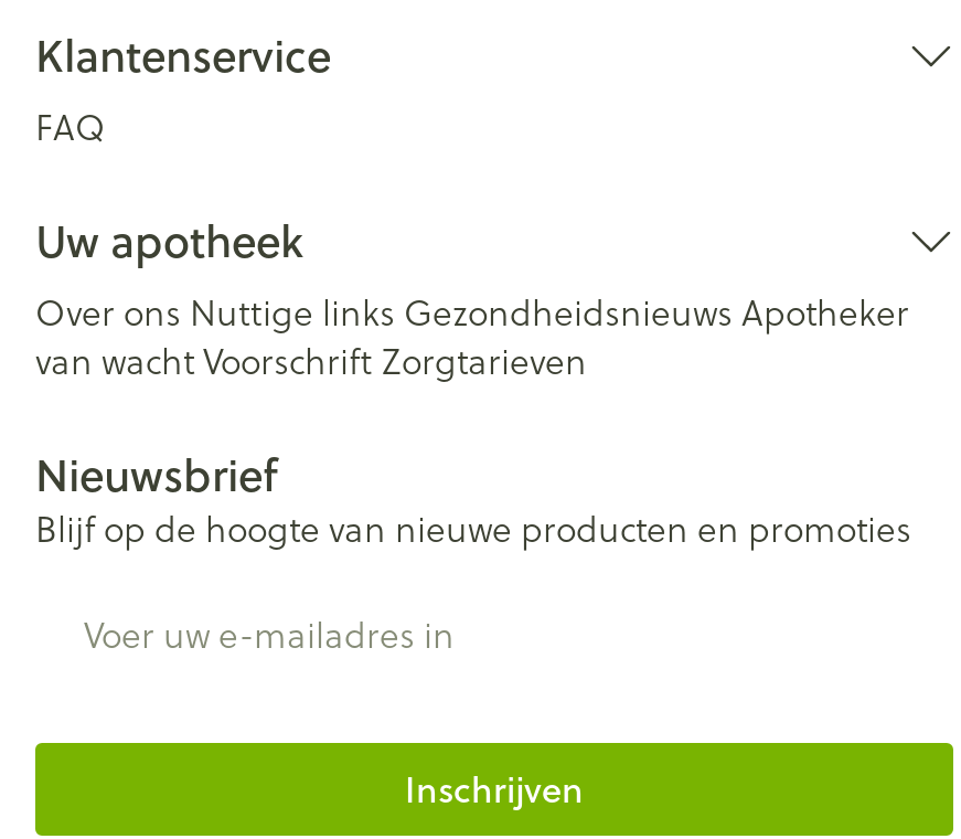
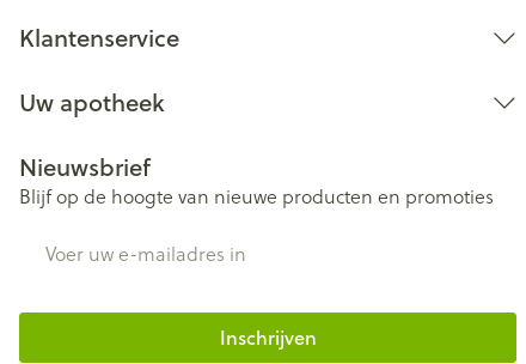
[35,103,106,151] FAQ -> none
[35,288,909,385] Over ons Nuttige links Gezondheidsnieuws Apotheker | van wacht Voorschrift Zorgtarieven -> none

